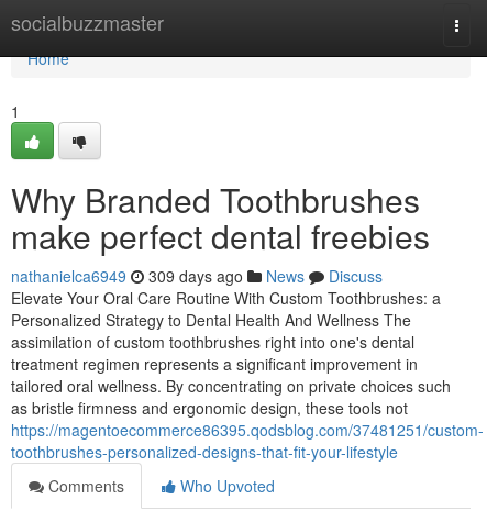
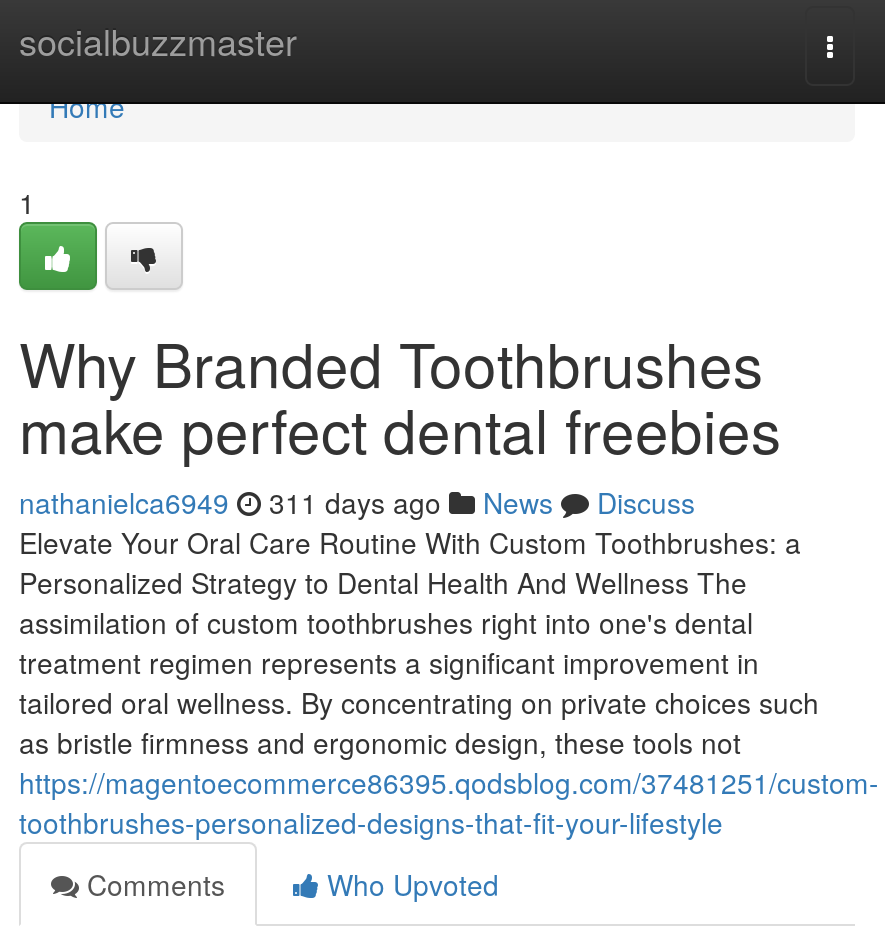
[11,265,383,287] nathanielca6949 309 days ago News Discuss -> [19,482,695,522] nathanielca6949 311 days ago News Discuss

